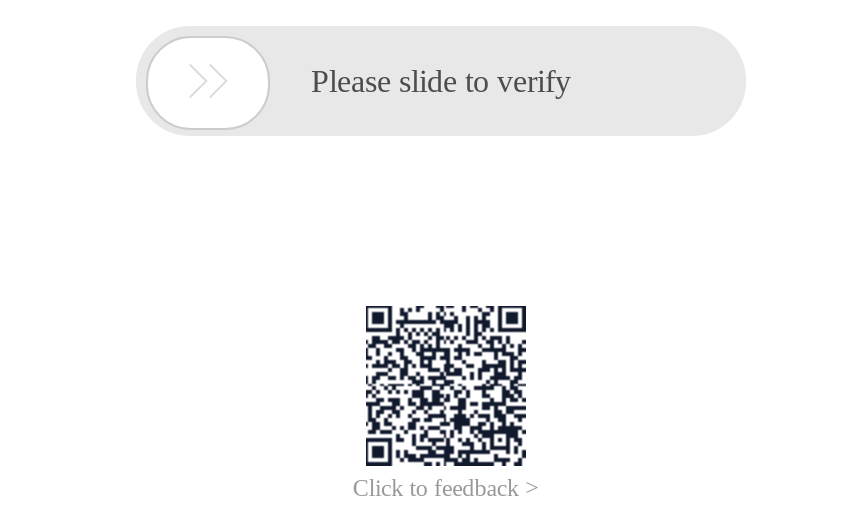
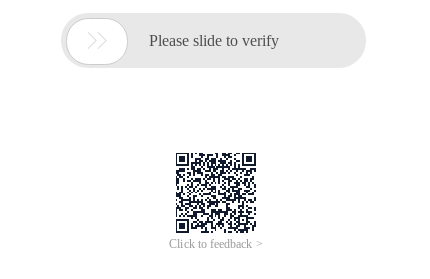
[364,306,528,468] [image] -> [176,152,257,234] [image]

